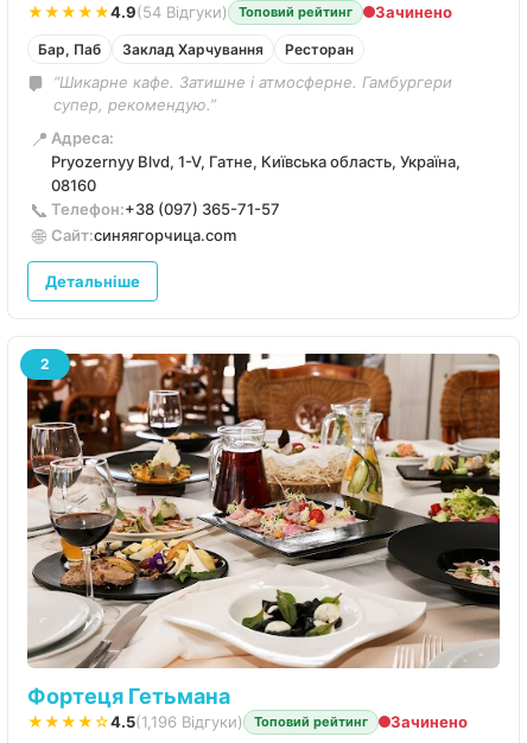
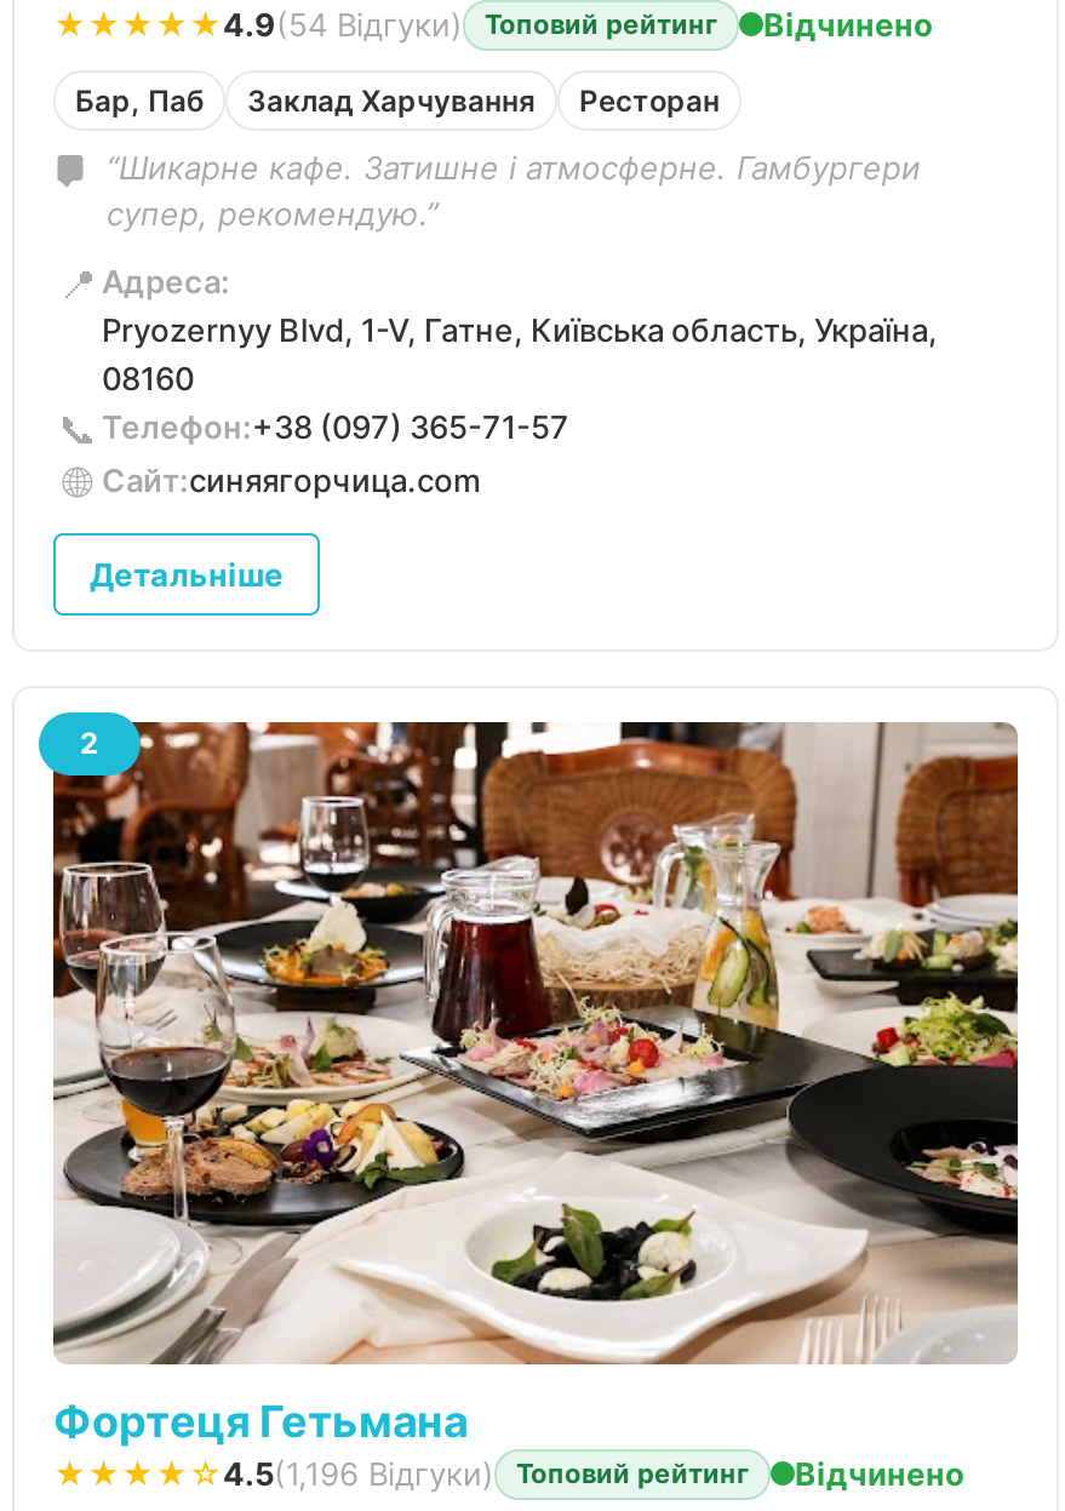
[375,2,452,21] Зачинено -> [763,5,933,44] Відчинено
[391,712,468,731] Зачинено -> [795,1455,964,1494] Відчинено

